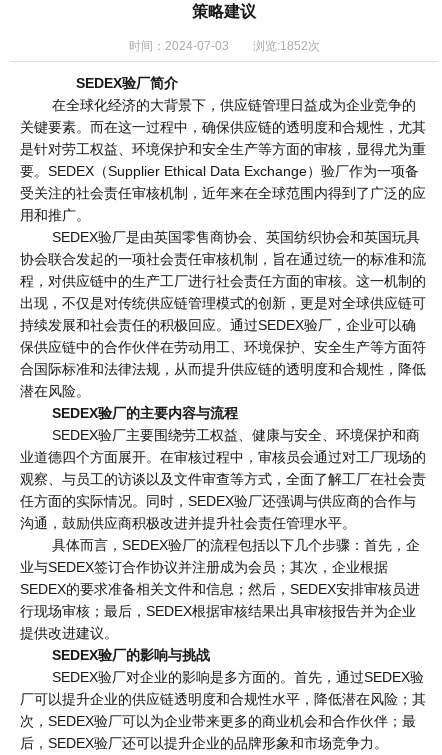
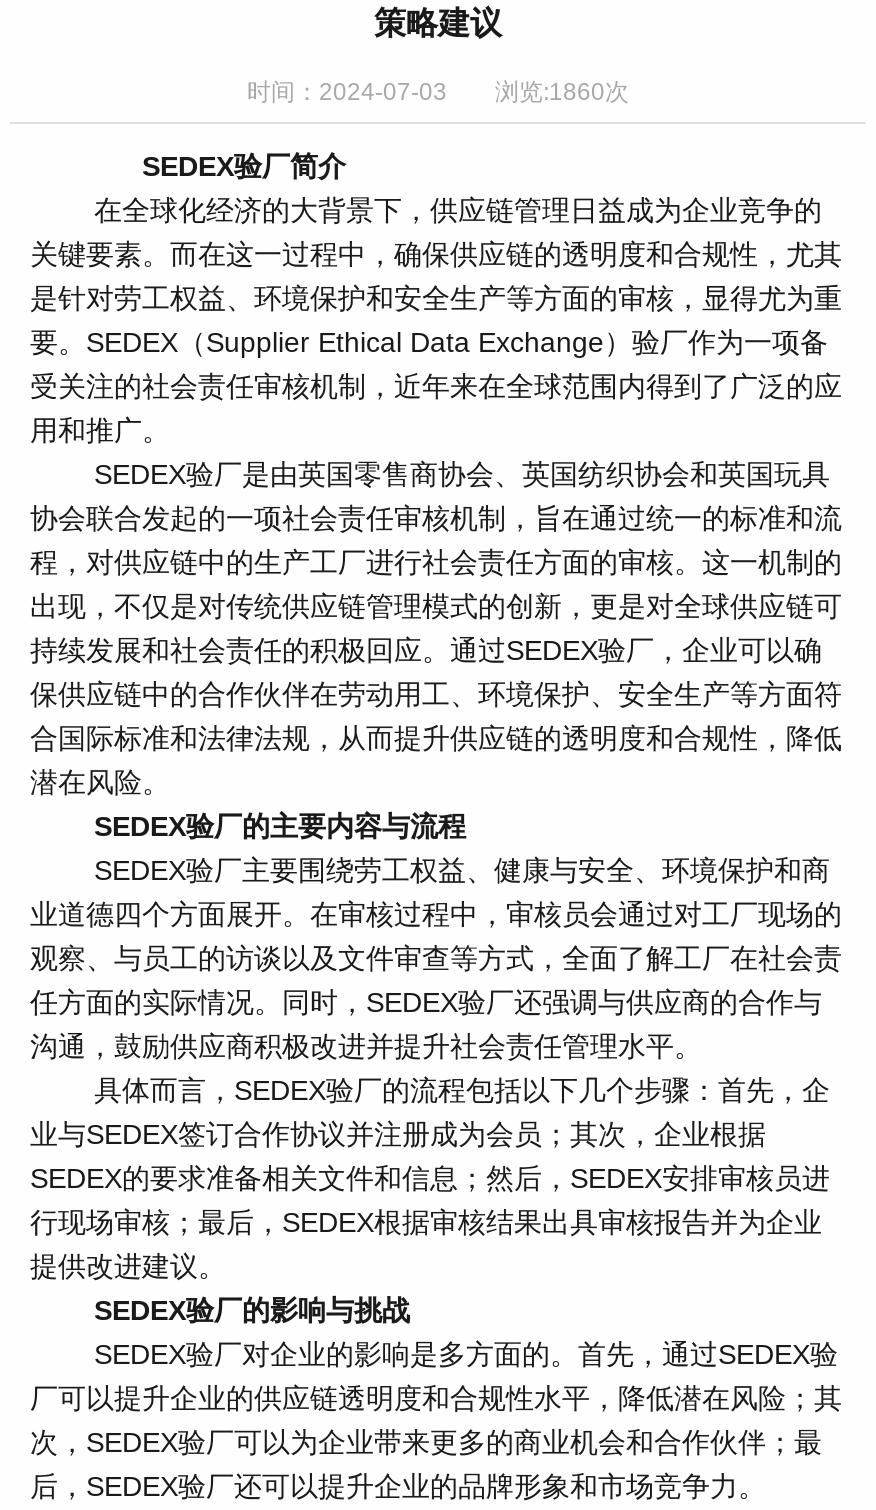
[128,39,319,53] 时间：2024-07-03 浏览:1852次 -> [247,78,629,106] 时间：2024-07-03 浏览:1860次

